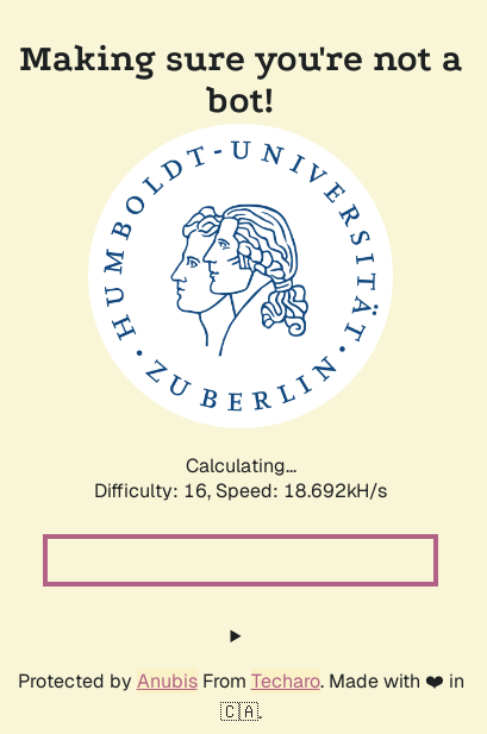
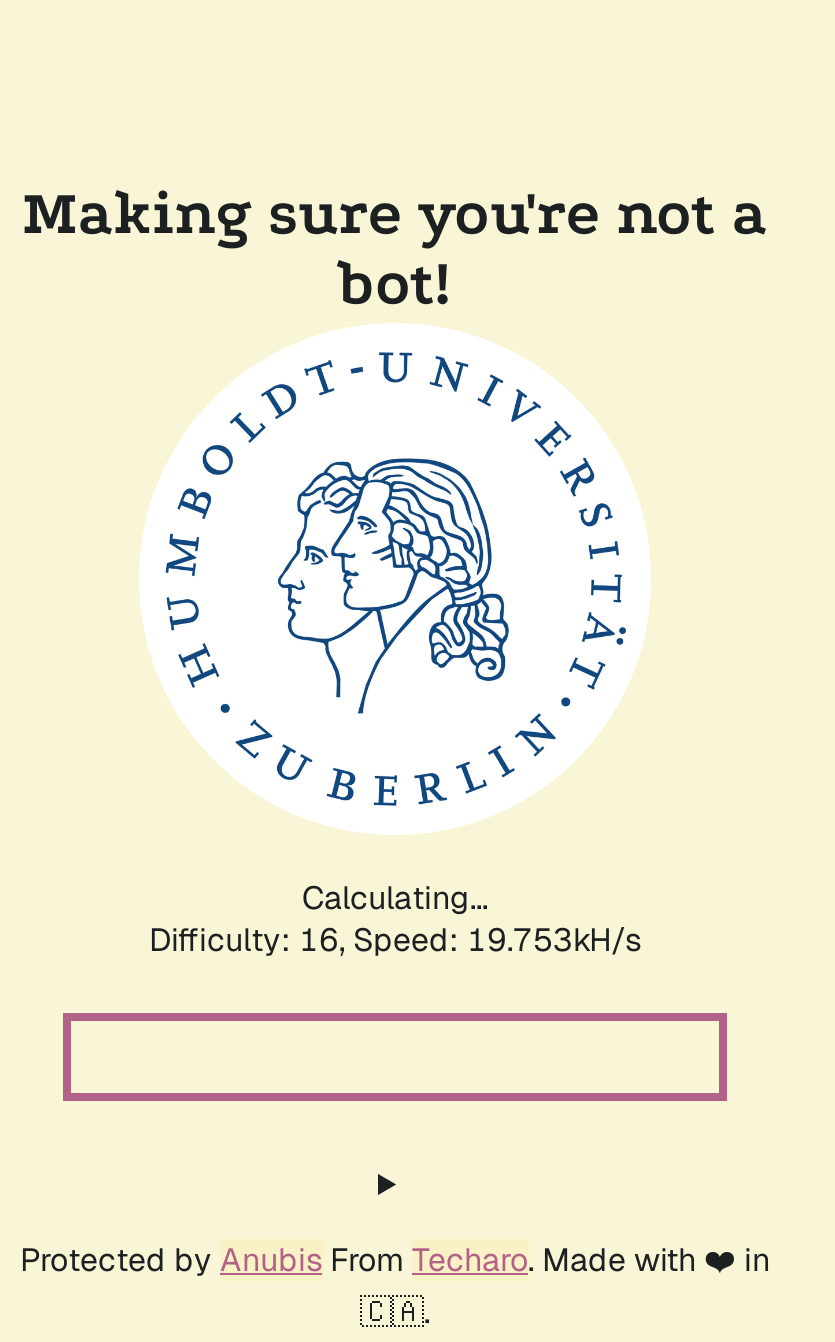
[94,478,387,503] Difficulty: 16, Speed: 18.692kH/s -> [149,919,641,961] Difficulty: 16, Speed: 19.753kH/s

